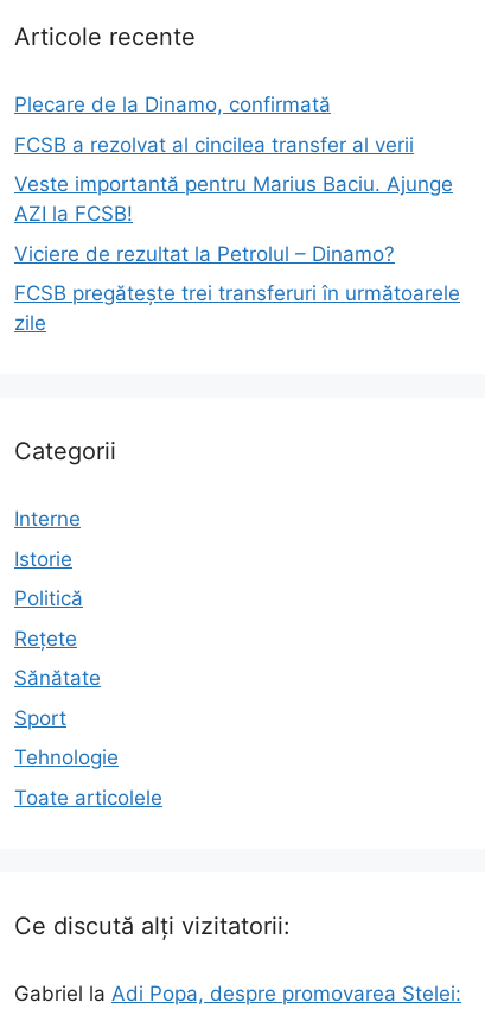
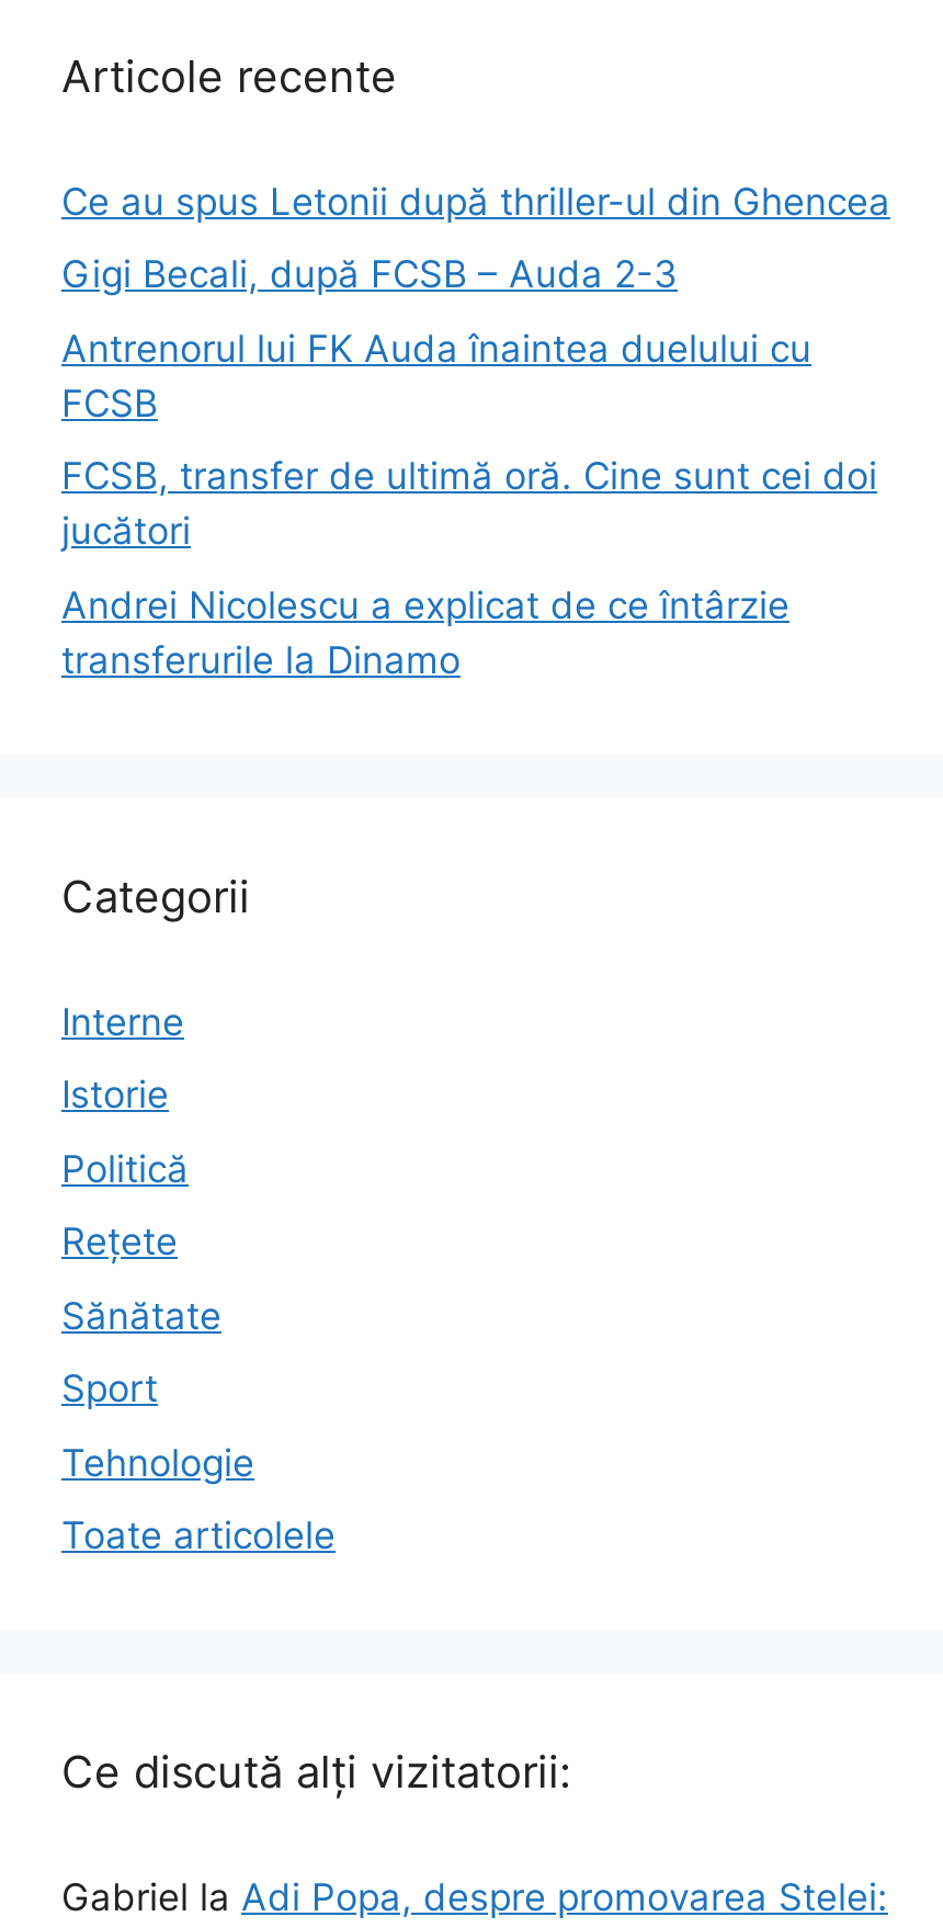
[14,93,331,116] Plecare de la Dinamo, confirmată -> [61,180,890,224] Ce au spus Letonii după thriller-ul din Ghencea
[14,132,414,156] FCSB a rezolvat al cincilea transfer al verii -> [61,254,678,297] Gigi Becali, după FCSB – Auda 2-3
[14,172,453,226] Veste importantă pentru Marius Baciu. Ajunge | AZI la FCSB! -> [61,327,811,426] Antrenorul lui FK Auda înaintea duelului cu | FCSB
[14,242,395,265] Viciere de rezultat la Petrolul – Dinamo? -> [61,455,877,554] FCSB, transfer de ultimă oră. Cine sunt cei doi | jucători
[14,281,460,335] FCSB pregătește trei transferuri în următoarele | zile -> [61,584,789,682] Andrei Nicolescu a explicat de ce întârzie | transferurile la Dinamo

